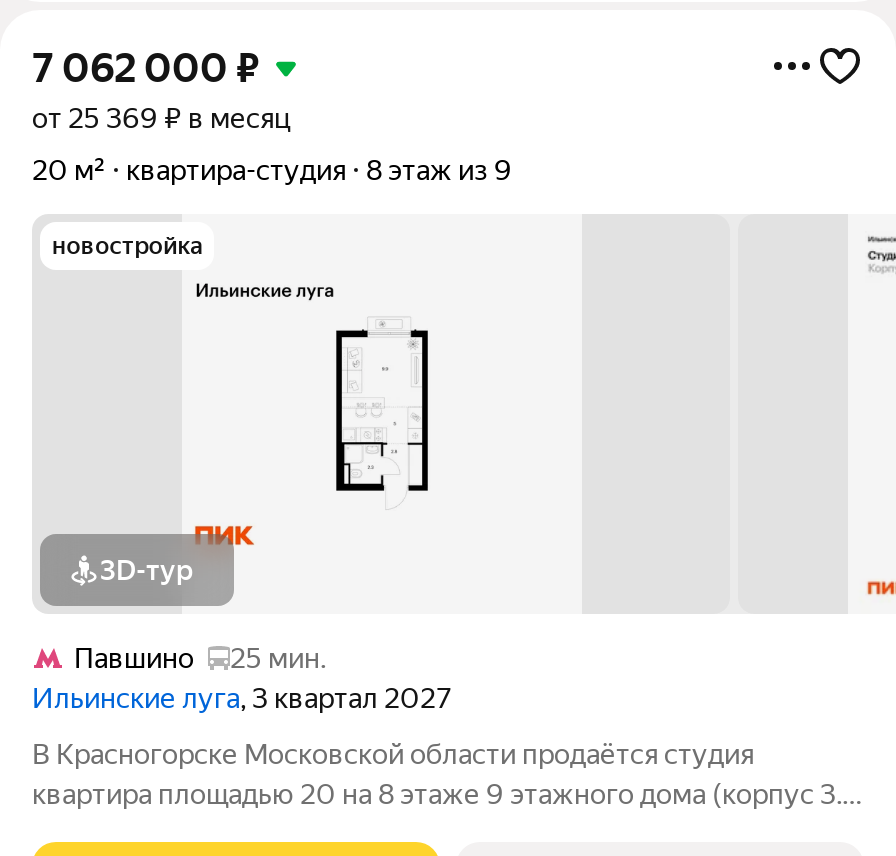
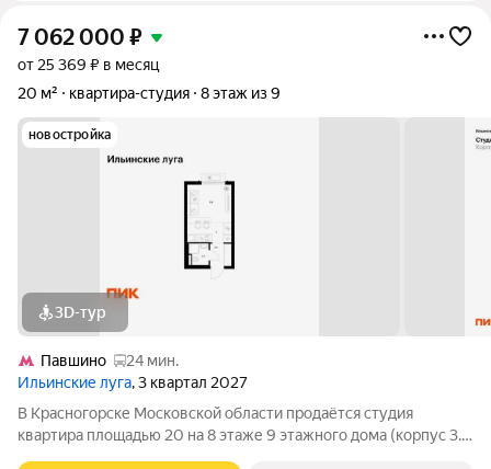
[74,642,326,674] Павшино 25 мин. -> [41,352,179,369] Павшино 24 мин.

